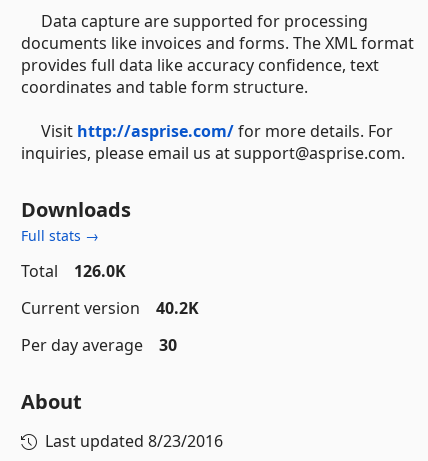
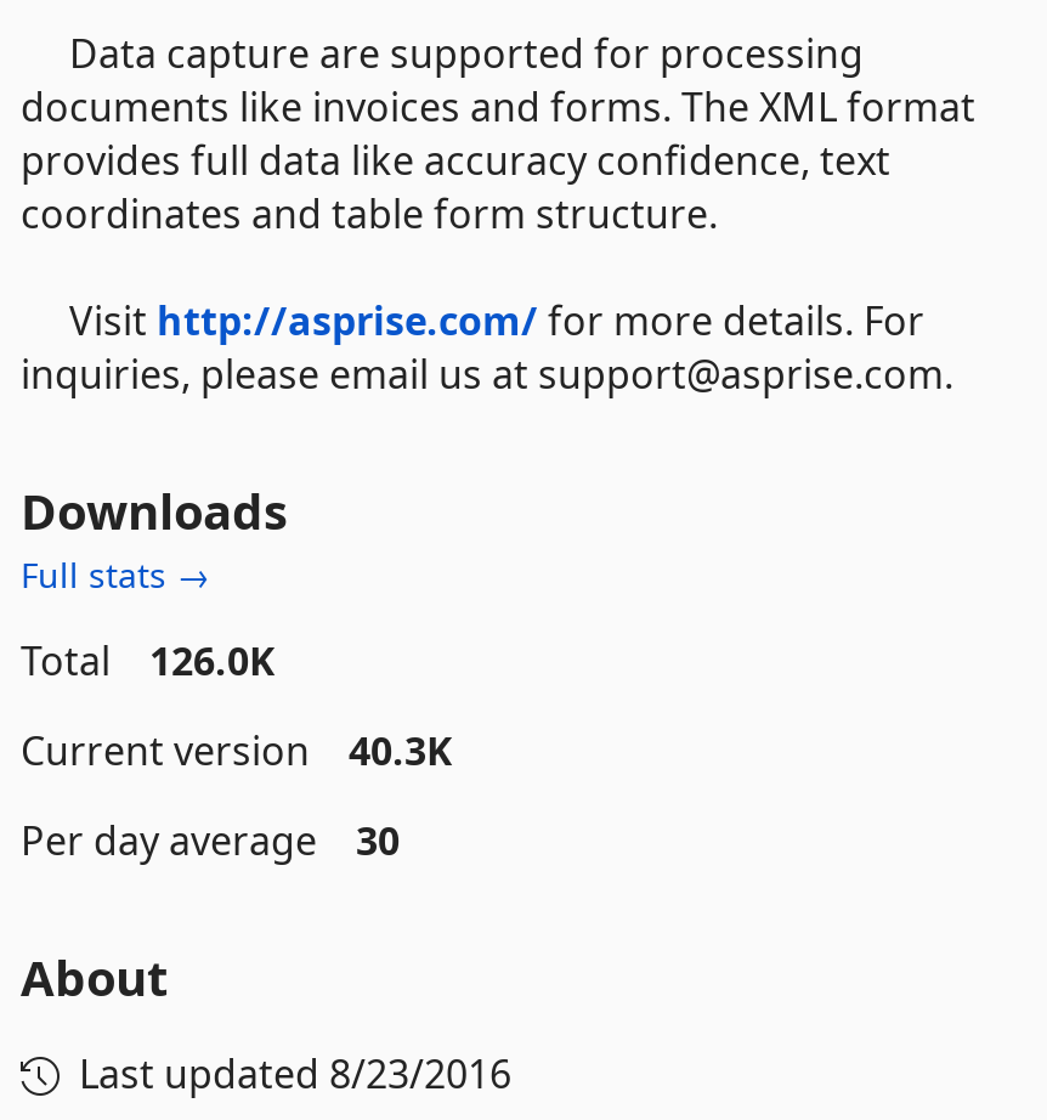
[21,297,199,319] Current version 40.2K -> [21,724,453,777] Current version 40.3K

